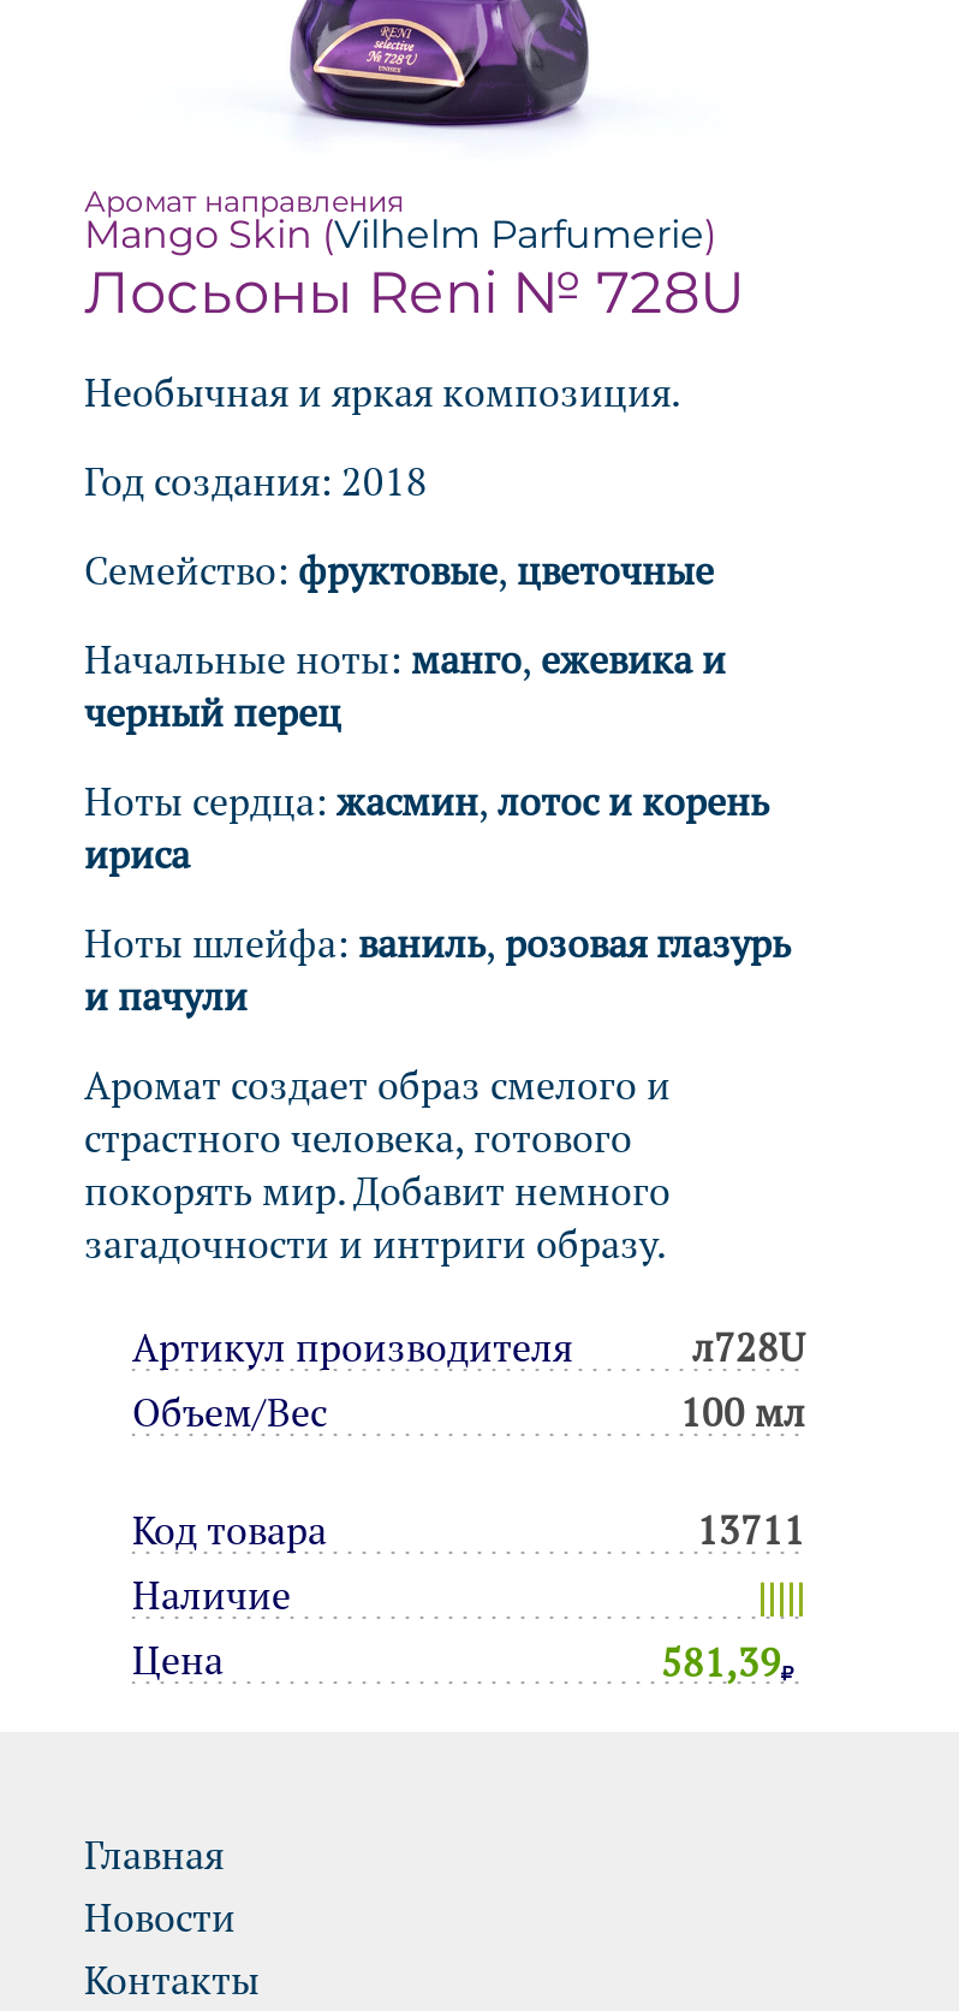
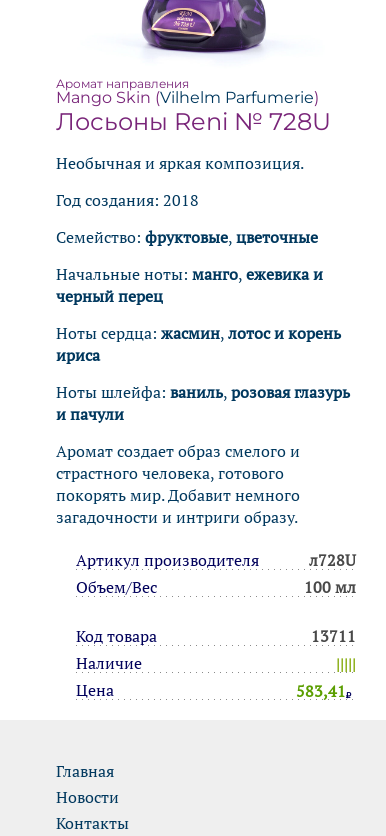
[661,1636,781,1689] 581,39 -> [296,680,346,702] 583,41

